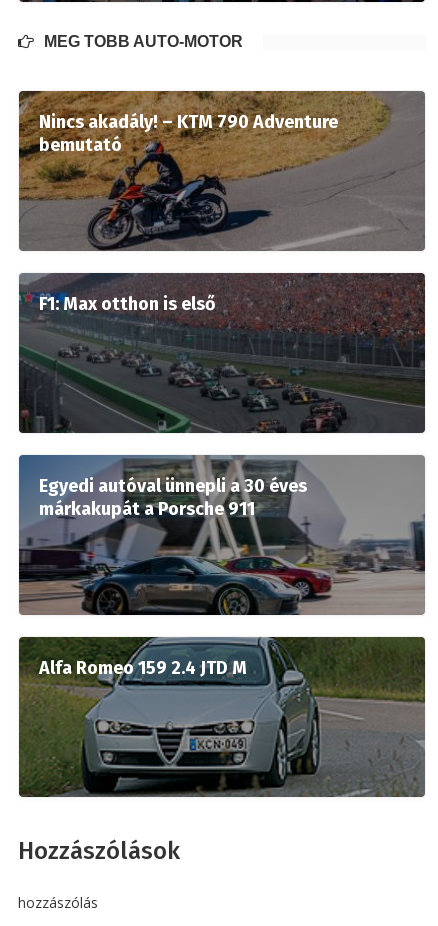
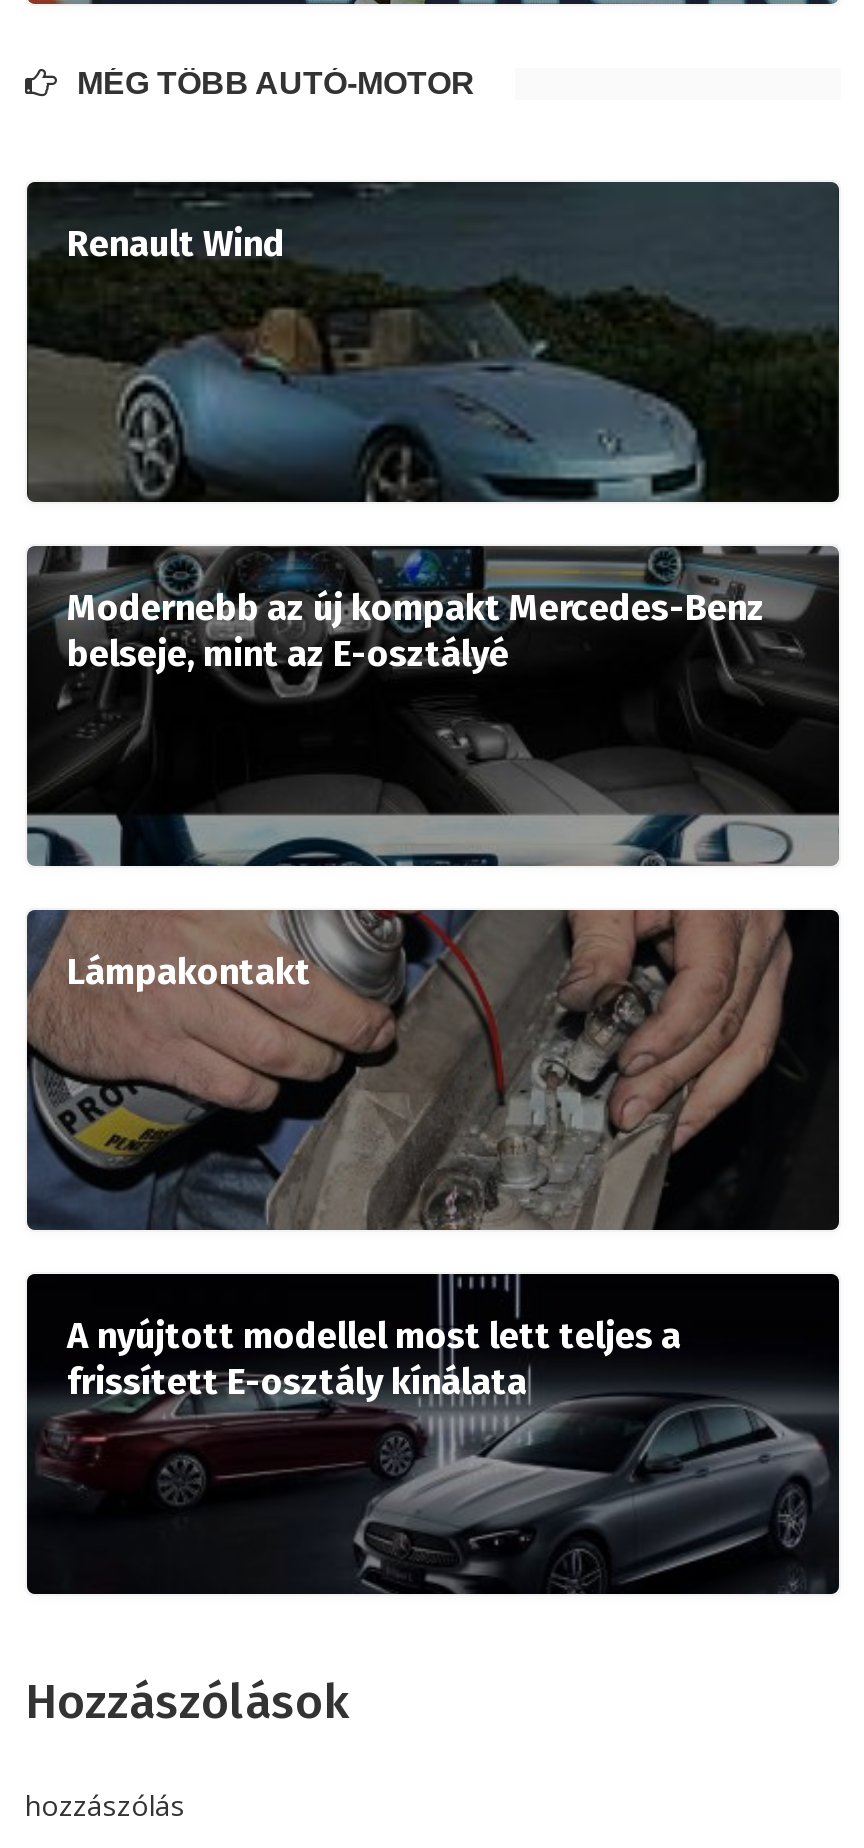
[18,90,425,252] [image] | Nincs akadály! – KTM 790 Adventure | bemutató -> [25,180,839,504] [image] | Renault Wind
[19,273,425,433] [image] | F1: Max otthon is első -> [25,546,839,866] [image] | Modernebb az új kompakt Mercedes-Benz | belseje, mint az E-osztályé
[18,455,426,616] [image] | Egyedi autóval ünnepli a 30 éves | márkakupát a Porsche 911 -> [25,908,841,1232] [image] | Lámpakontakt
[19,636,426,798] [image] | Alfa Romeo 159 2.4 JTD M -> [27,1274,841,1594] [image] | A nyújtott modellel most lett teljes a | frissített E-osztály kínálata

